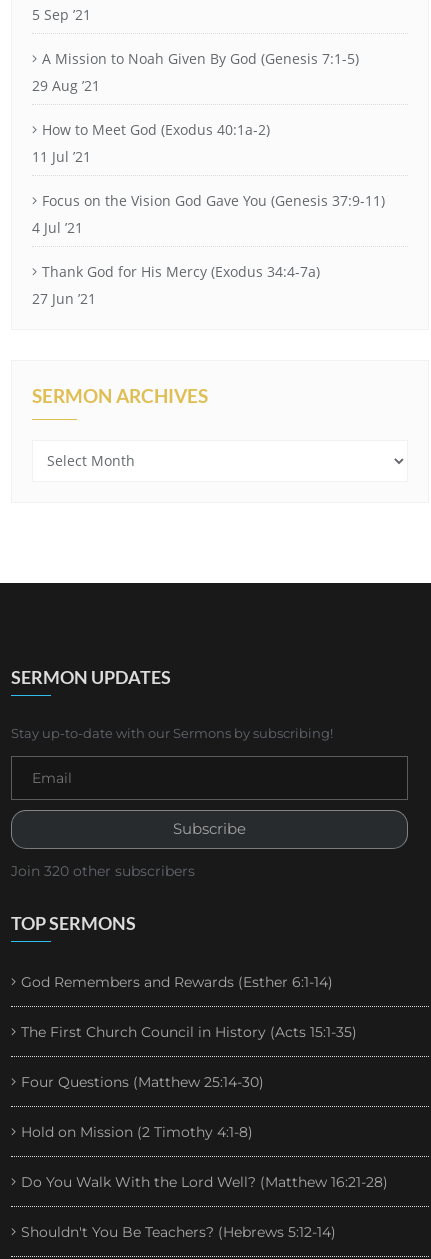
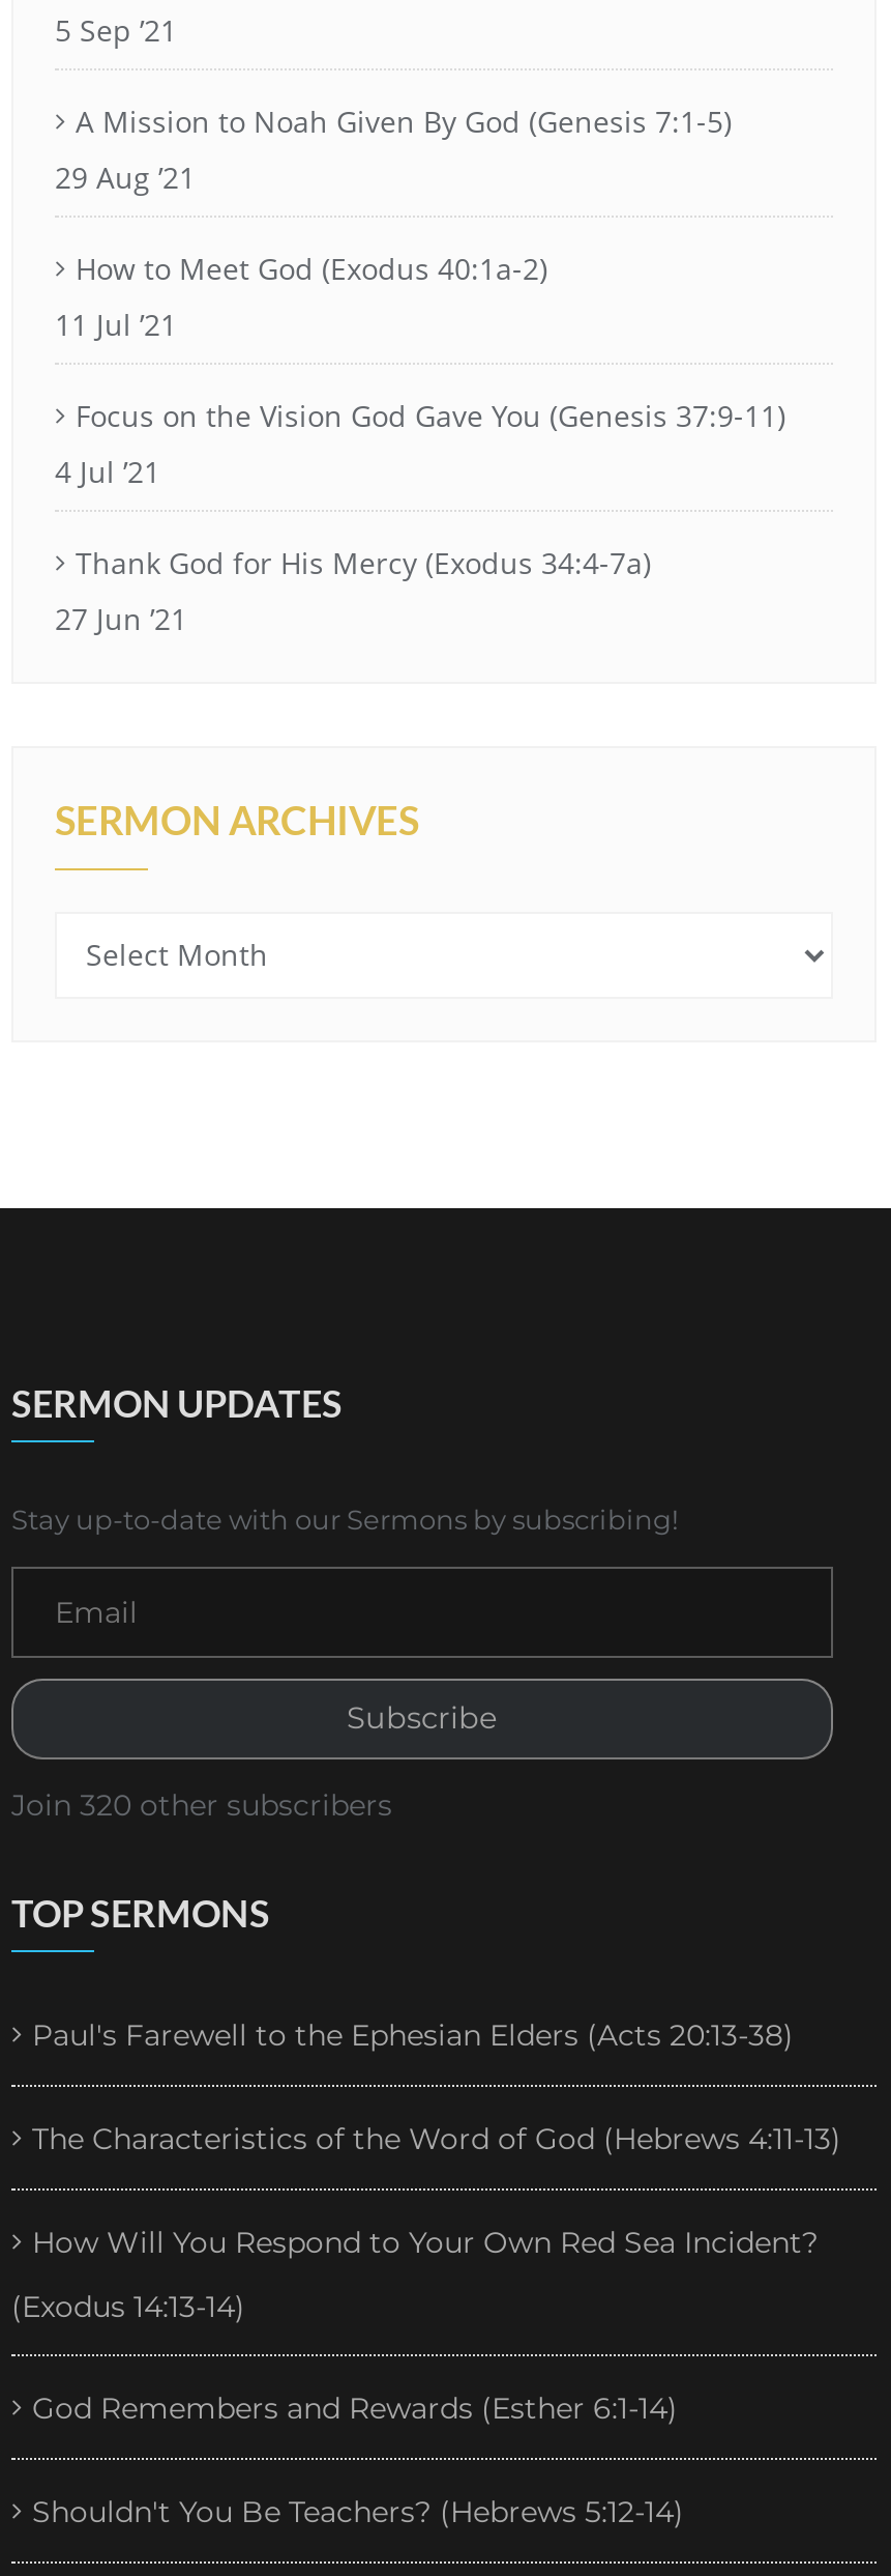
none -> [11,2016,841,2325] Paul's Farewell to the Ephesian Elders (Acts 20:13-38) | The Characteristics of the Word of God (Hebrews 4:11-13) | How Will You Respond to Your Own Red Sea Incident? | (Exodus 14:13-14)
moved [21,973,333,991] -> [32,2389,678,2427]: God Remembers and Rewards (Esther 6:1-14)
[21,1023,388,1191] The First Church Council in History (Acts 15:1-35) | Four Questions (Matthew 25:14-30) | Hold on Mission (2 Timothy 4:1-8) | Do You Walk With the Lord Well? (Matthew 16:21-28) -> none

